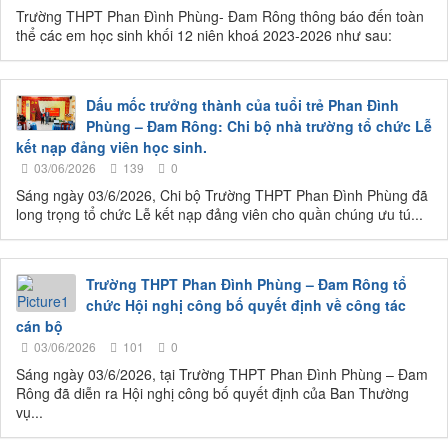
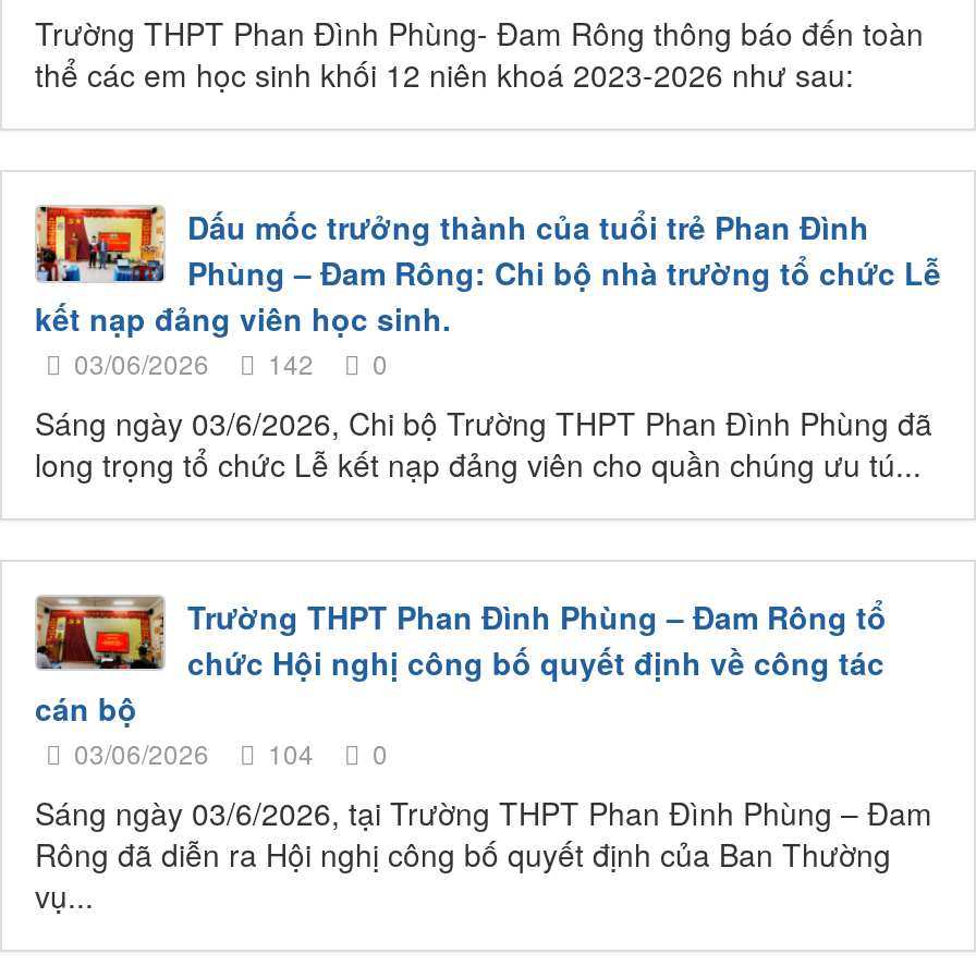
[31,159,178,176] 03/06/2026 139 0 -> [68,344,388,381] 03/06/2026 142 0
[16,275,178,355] [image] | 03/06/2026 101 0 -> [35,597,388,771] [image] | 03/06/2026 104 0

